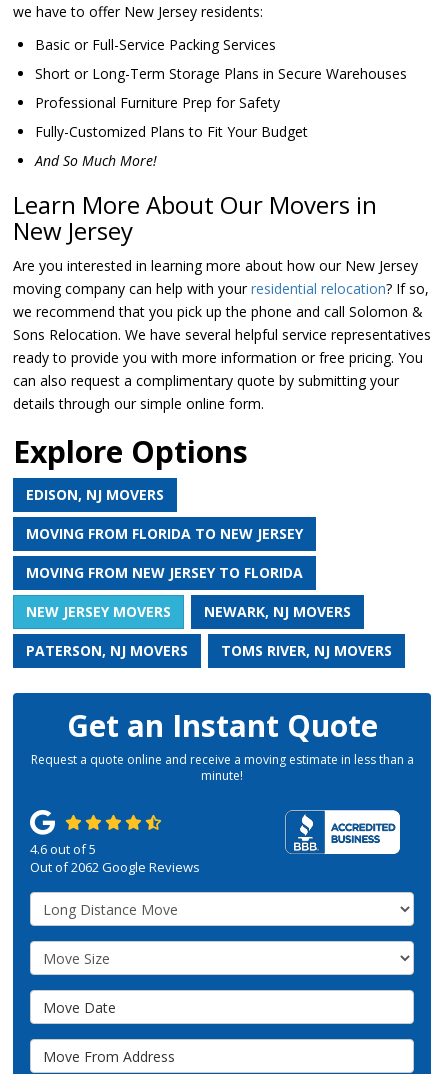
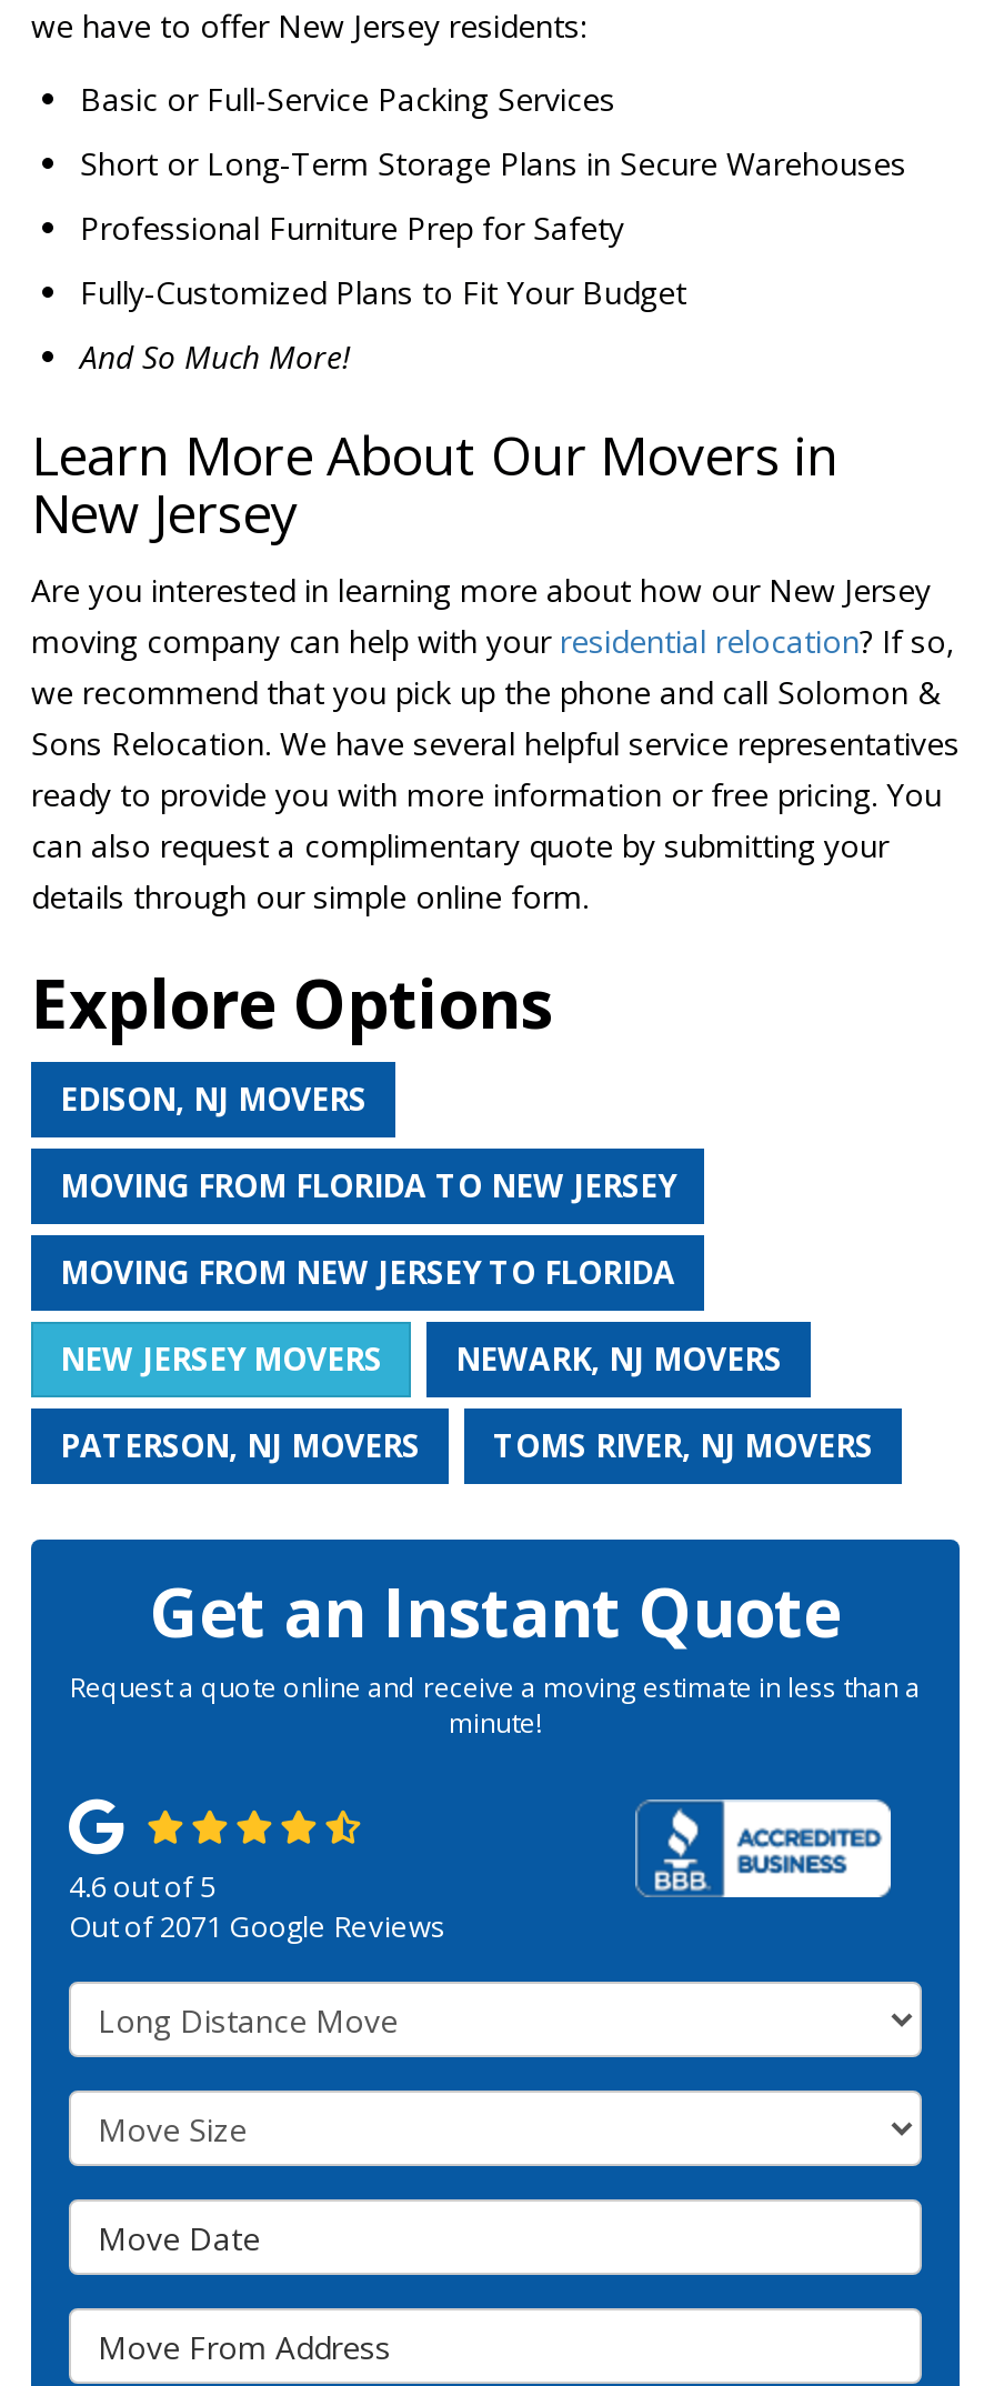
[30,858,200,876] Out of 2062 Google Reviews -> [69,1907,446,1947] Out of 2071 Google Reviews

